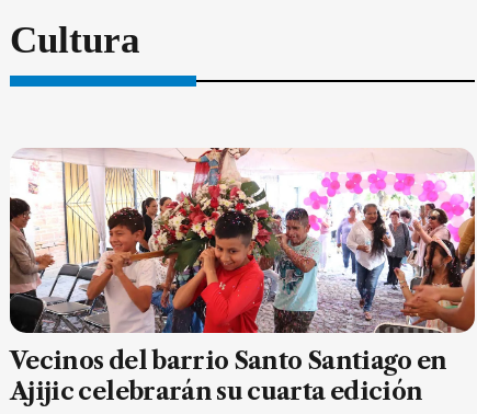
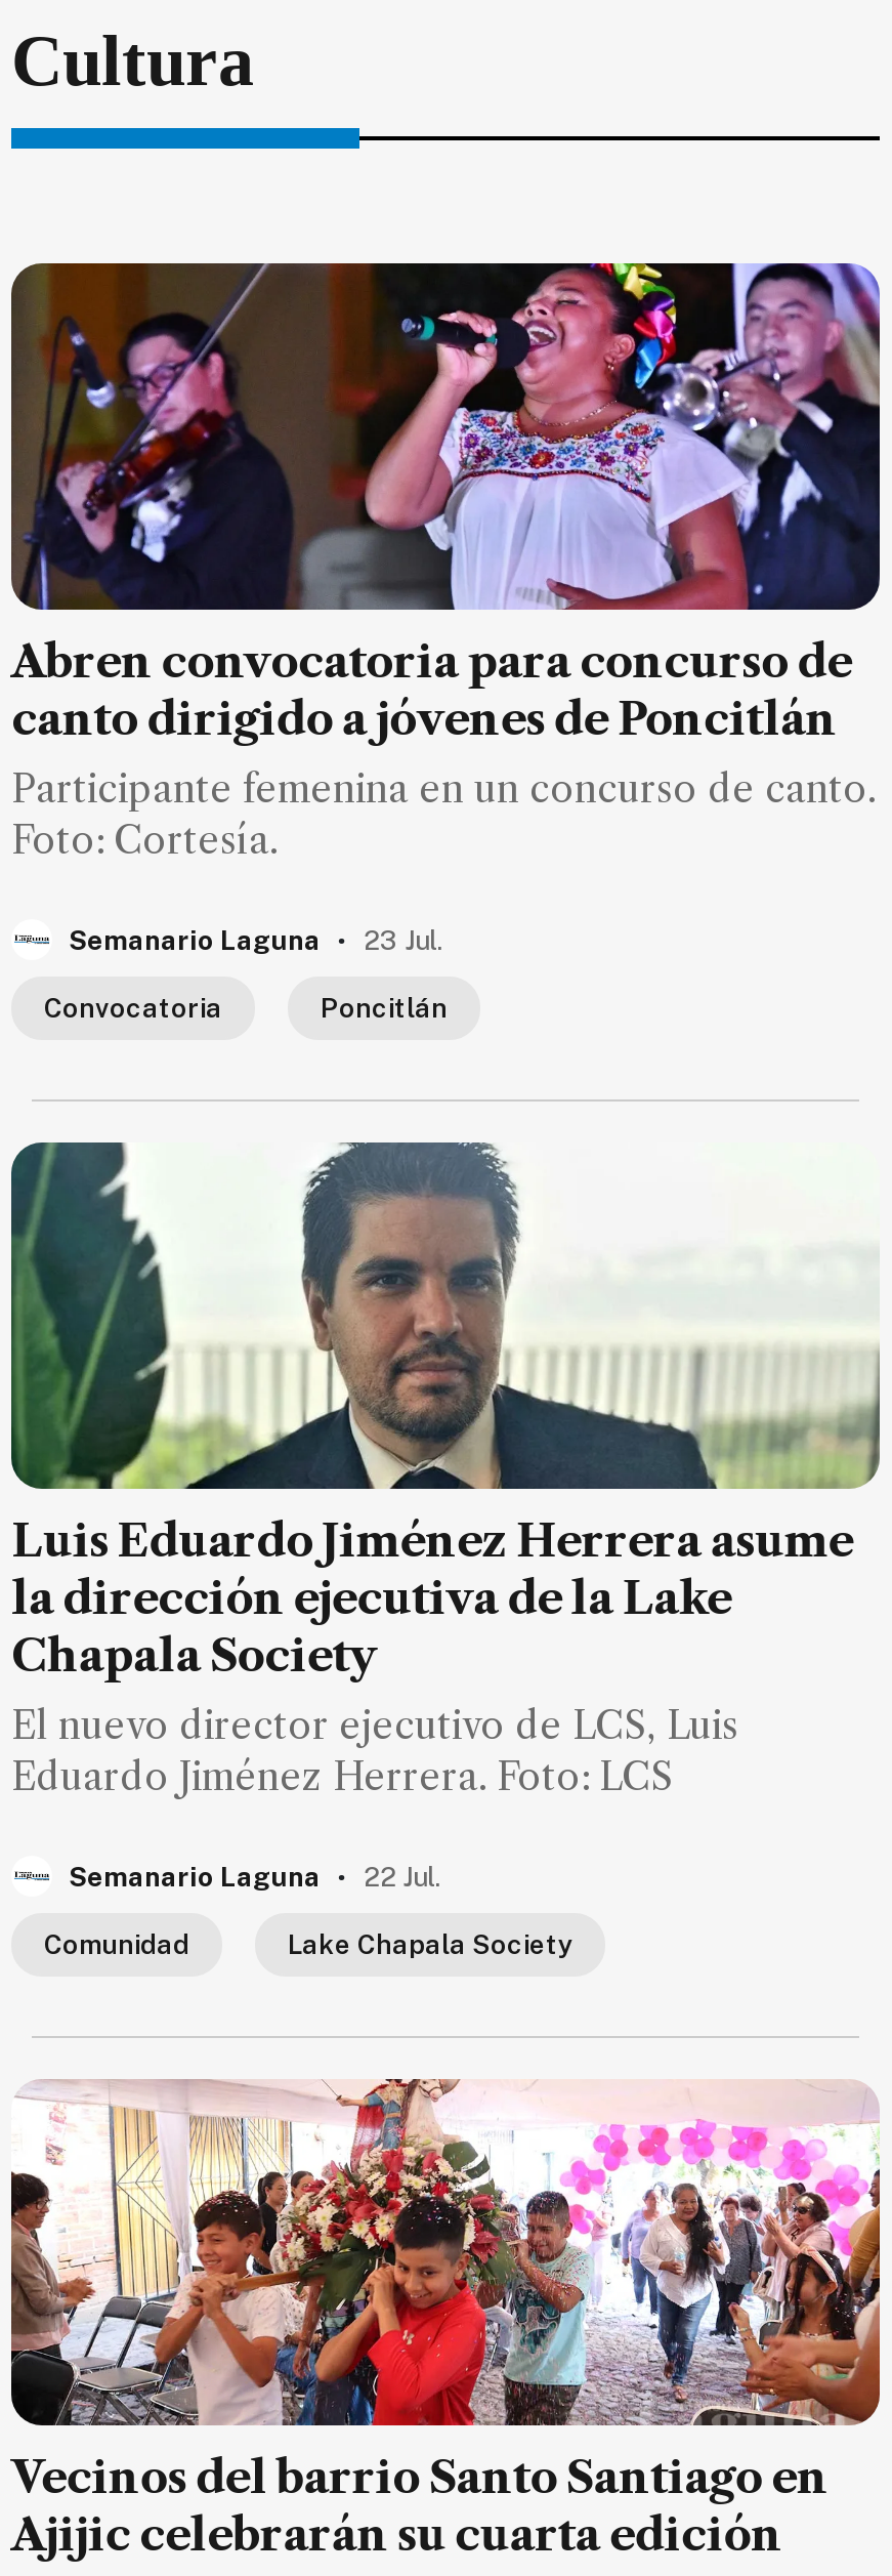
none -> [9,261,882,1024] [image] | Abren convocatoria para concurso de | canto dirigido a jóvenes de Poncitlán | Participante femenina en un concurso de canto. | Foto: Cortesía. | Semanario Laguna . 23 Jul. | Convocatoria | Poncitlán
none -> [9,1140,882,1961] [image] | Luis Eduardo Jiménez Herrera asume | la dirección ejecutiva de la Lake | Chapala Society | El nuevo director ejecutivo de LCS, Luis | Eduardo Jiménez Herrera. Foto: LCS | Semanario Laguna . 22 Jul. | Comunidad | Lake Chapala Society

